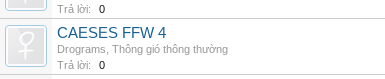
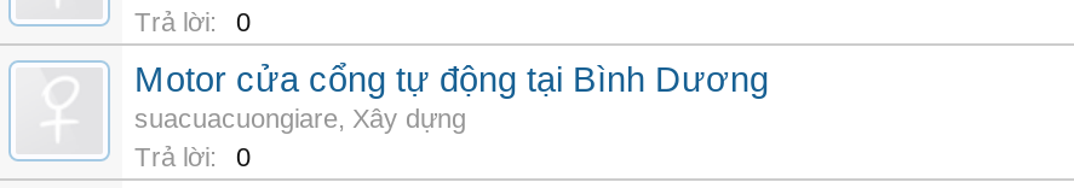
[57,25,228,55] CAESES FFW 4 | Drograms, Thông gió thông thường -> [134,60,769,133] Motor cửa cổng tự động tại Bình Dương | suacuacuongiare, Xây dựng

